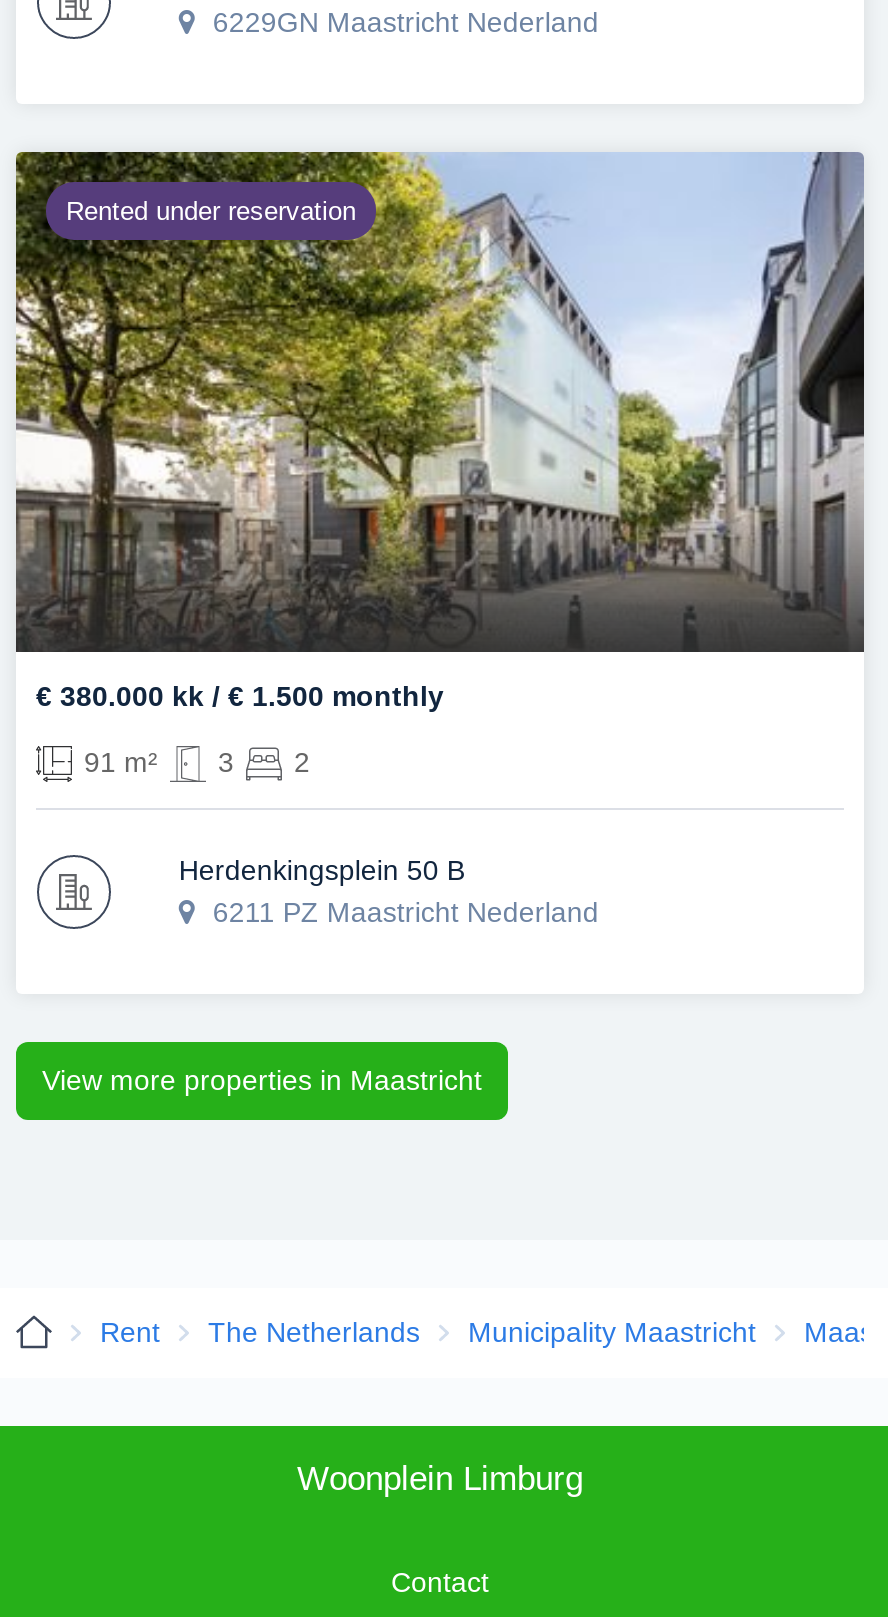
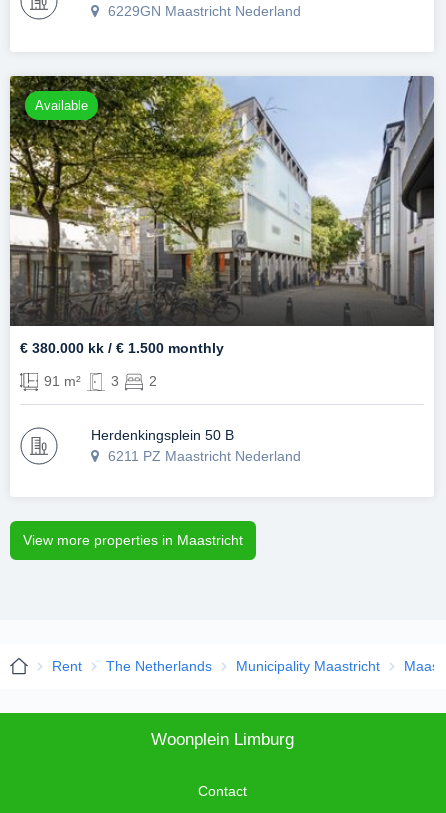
[66,196,356,226] Rented under reservation -> [35,98,88,113] Available

